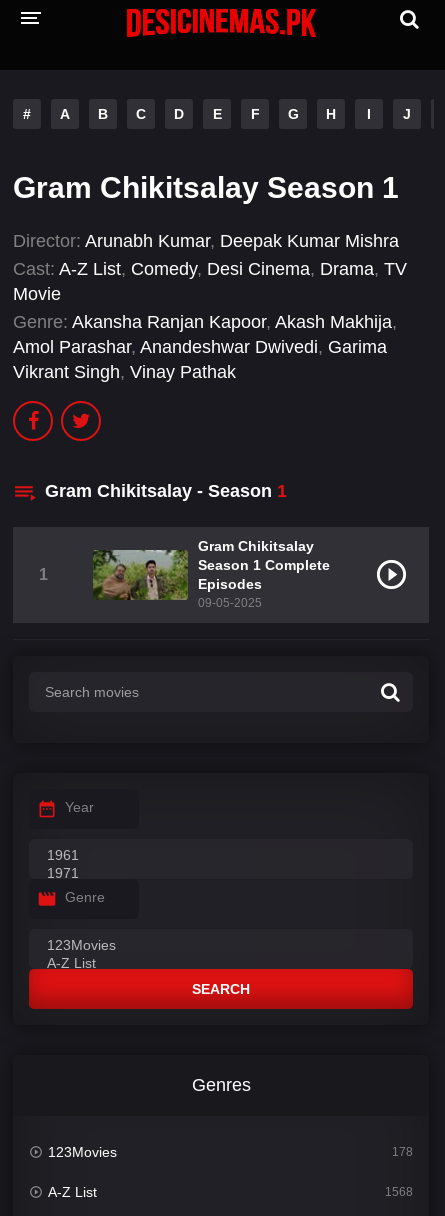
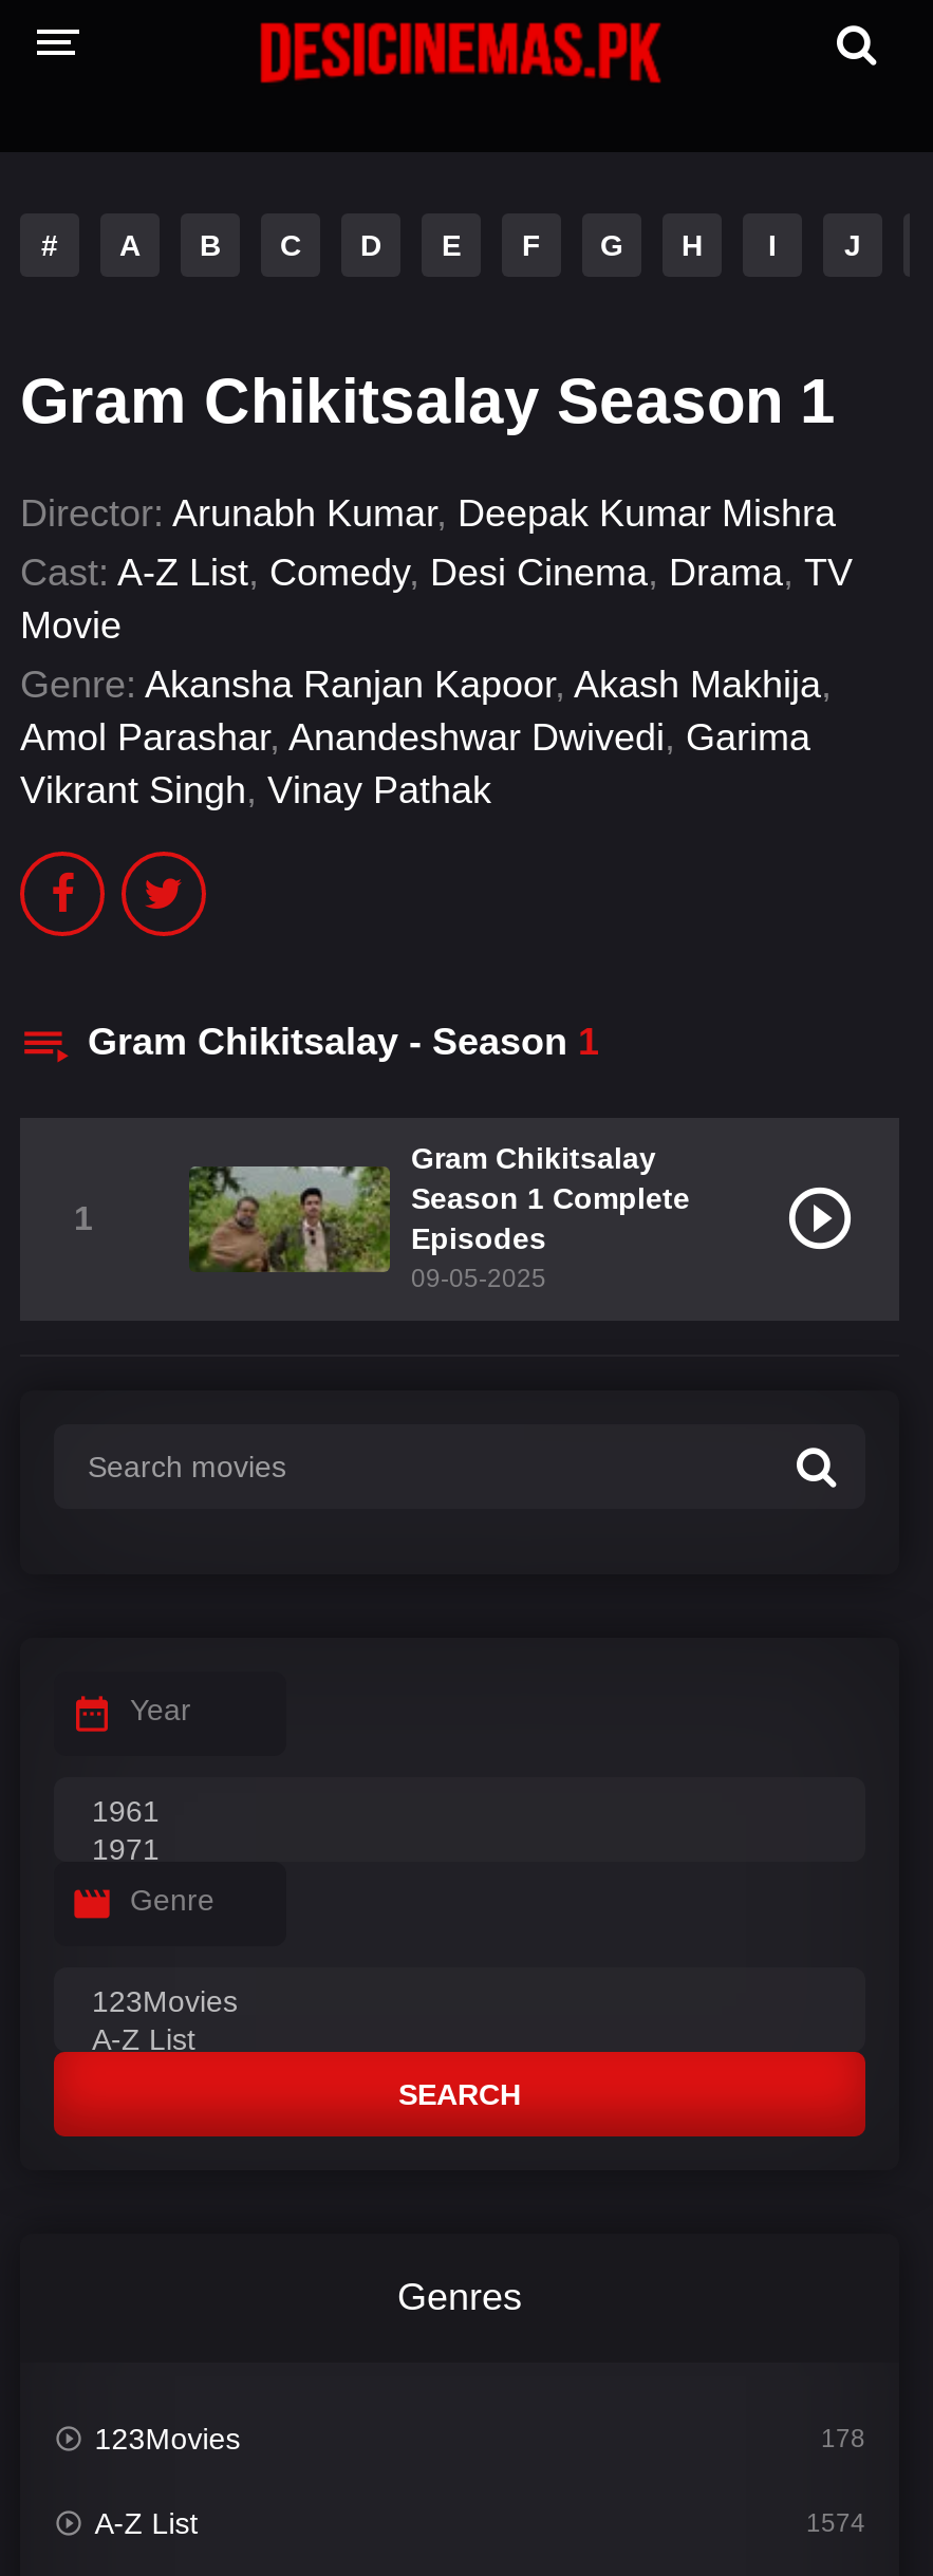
[385,1185,413,1199] 1568 -> [806,2509,865,2539] 1574

